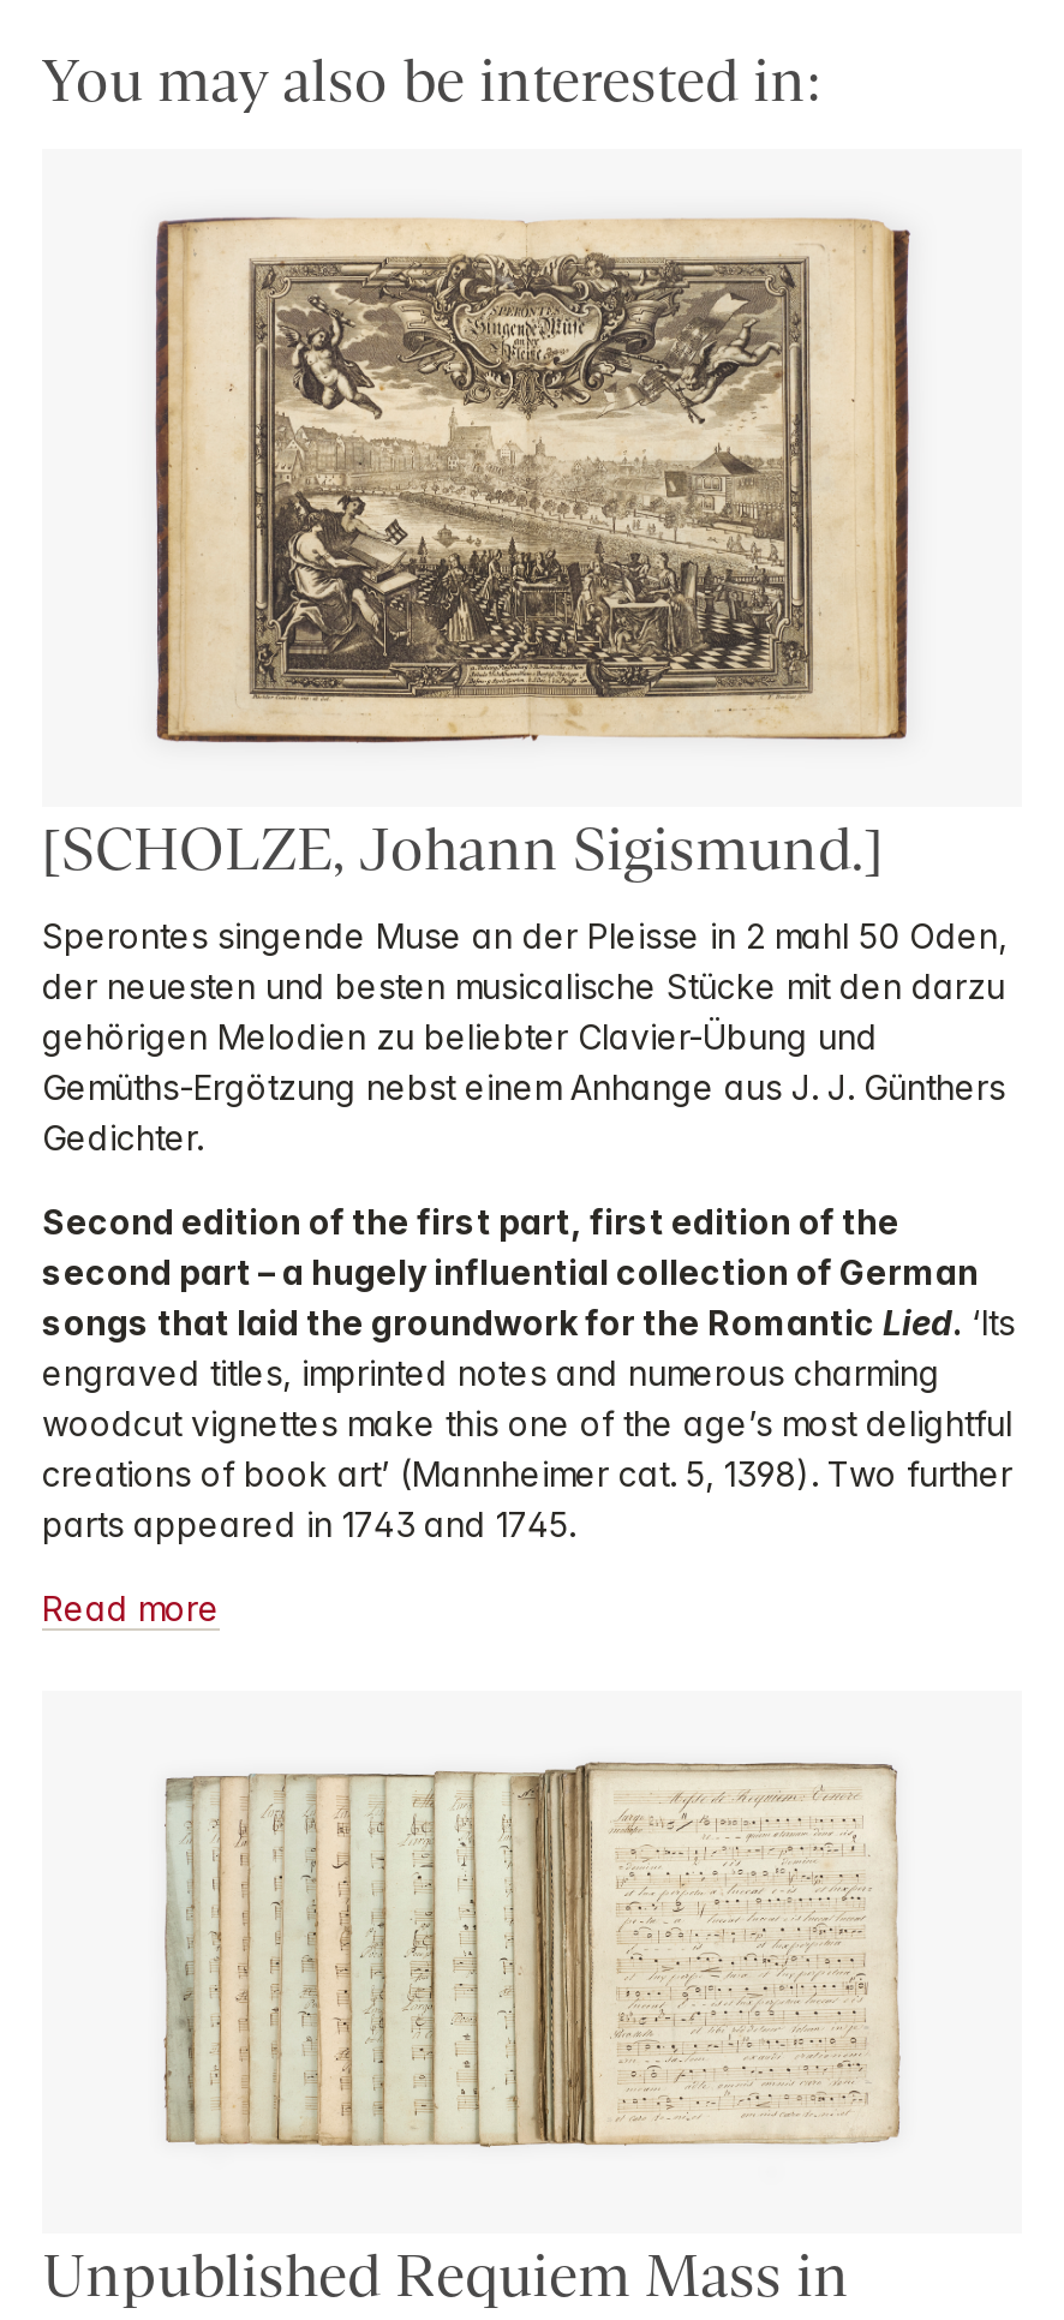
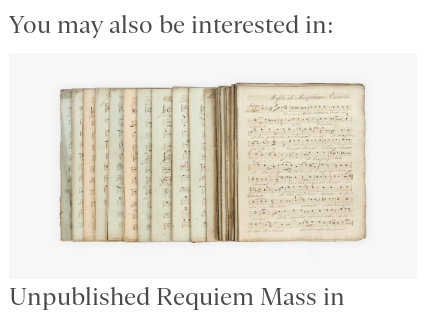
[42,214,1015,1628] [image] | [SCHOLZE, Johann Sigismund.] | Sperontes singende Muse an der Pleisse in 2 mahl 50 Oden, | der neuesten und besten musicalische Stücke mit den darzu | gehörigen Melodien zu beliebter Clavier-Übung und | Gemüths-Ergötzung nebst einem Anhange aus J. J. Günthers | Gedichter. | Second edition of the first part, first edition of the | second part – a hugely influential collection of German | songs that laid the groundwork for the Romantic Lied. ‘Its | engraved titles, imprinted notes and numerous charming | woodcut vignettes make this one of the age’s most delightful | creations of book art’ (Mannheimer cat. 5, 1398). Two further | parts appeared in 1743 and 1745. | Read more -> none

